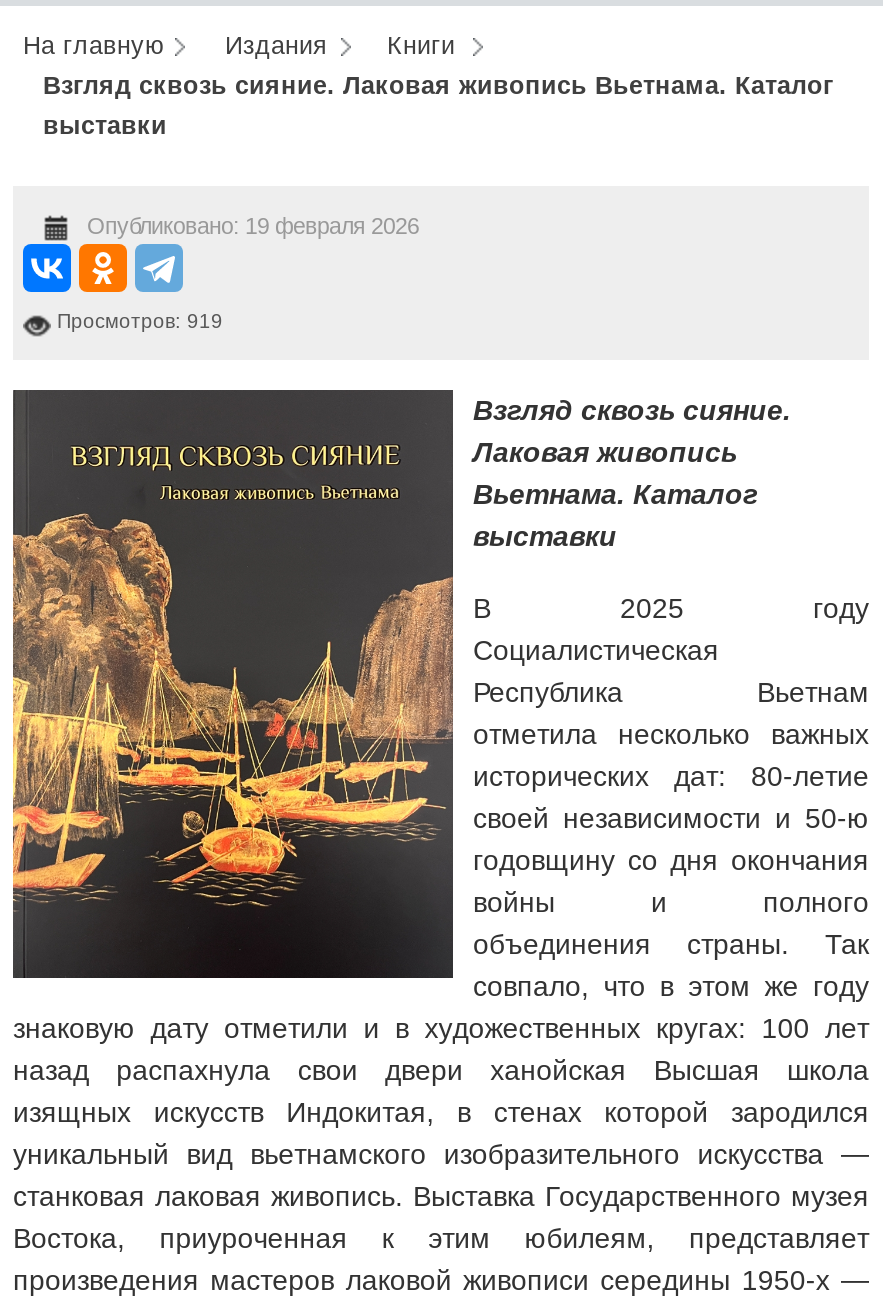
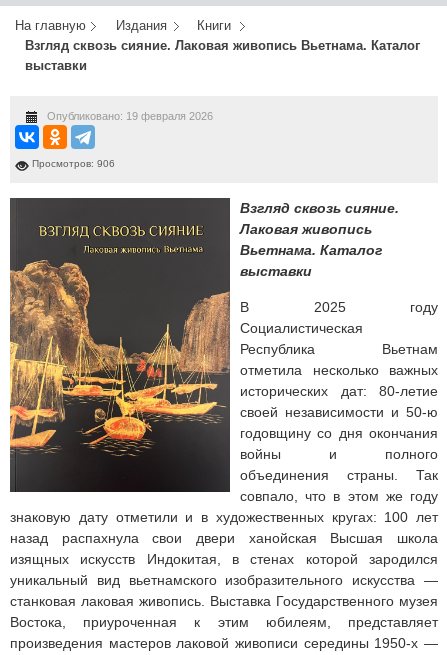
[51,311,223,333] Просмотров: 919 -> [29,158,115,169] Просмотров: 906

